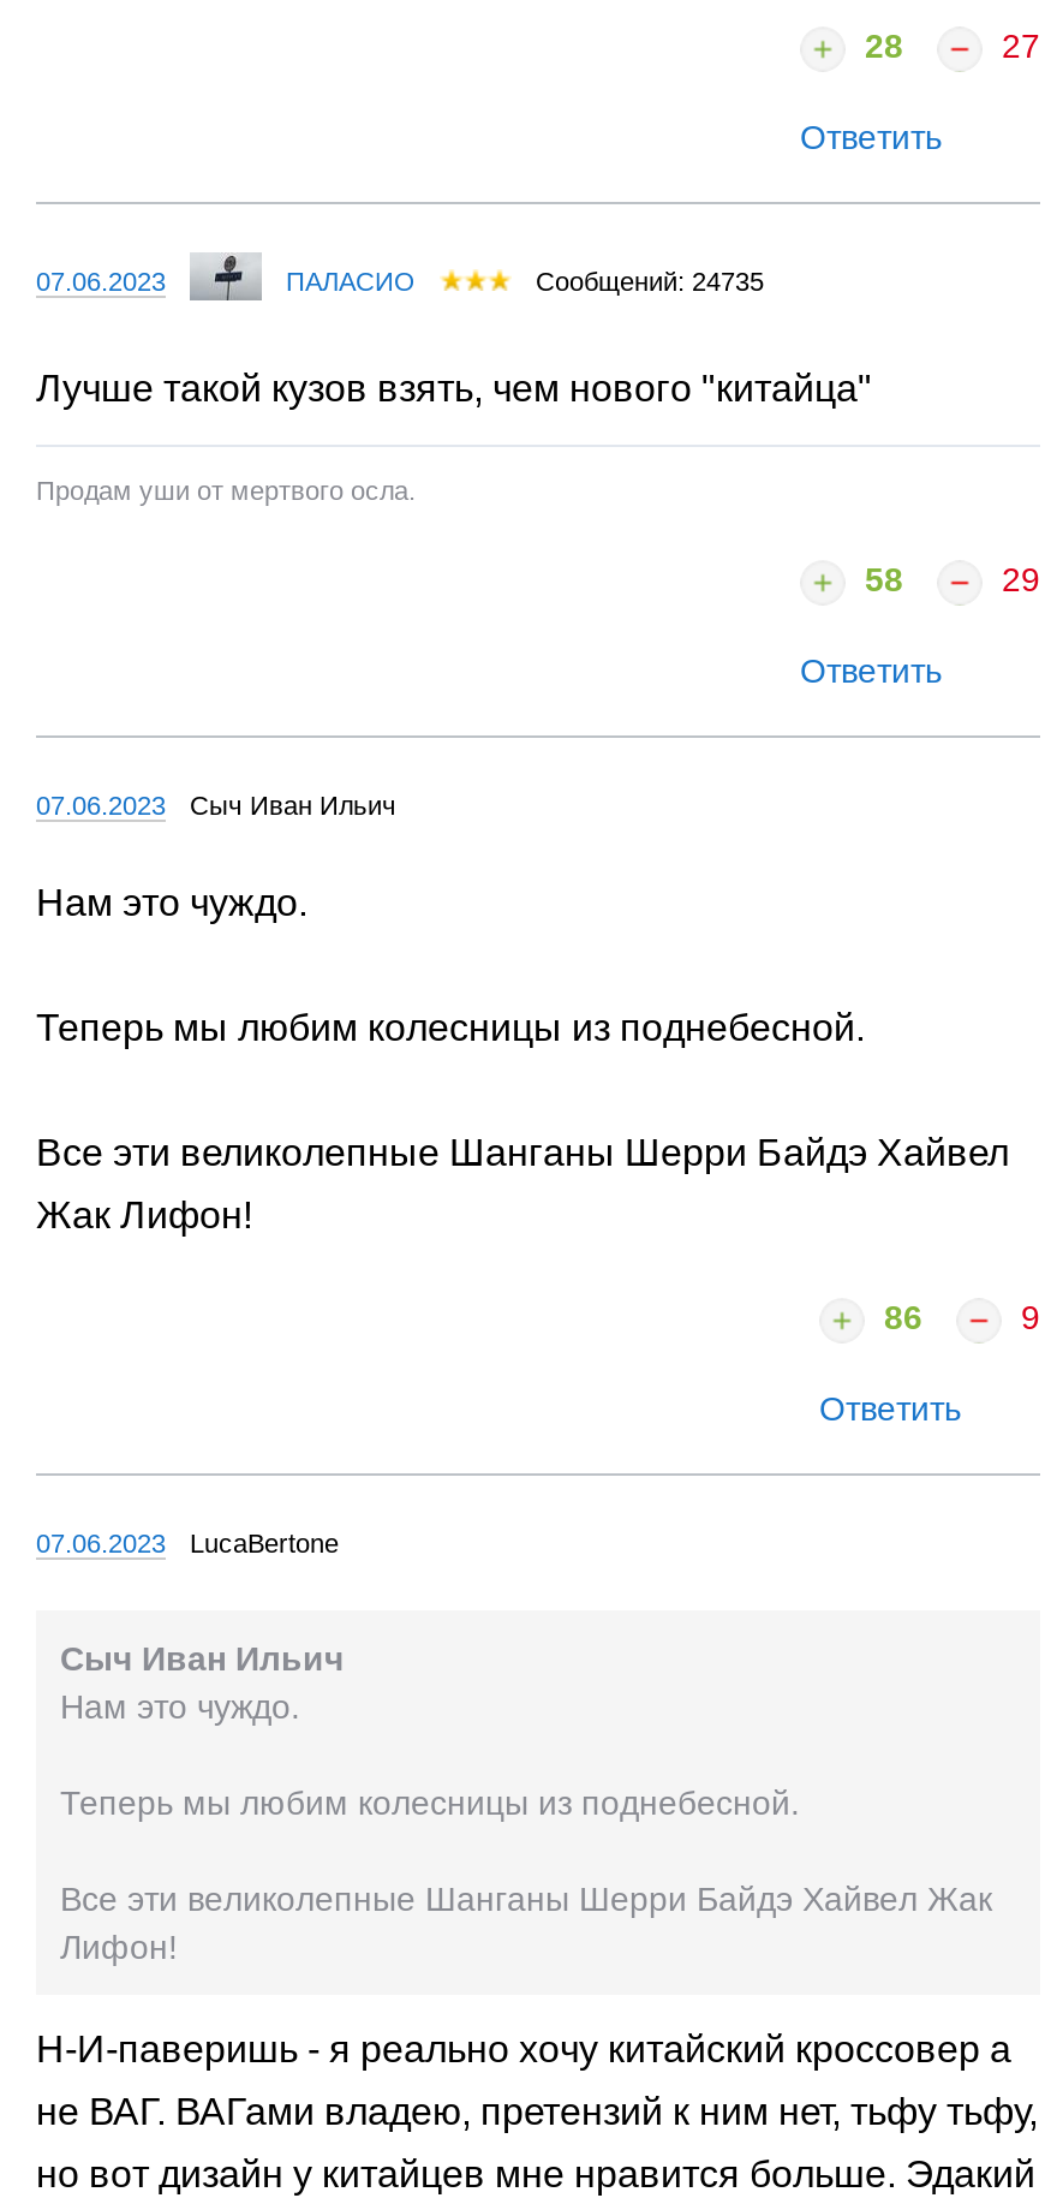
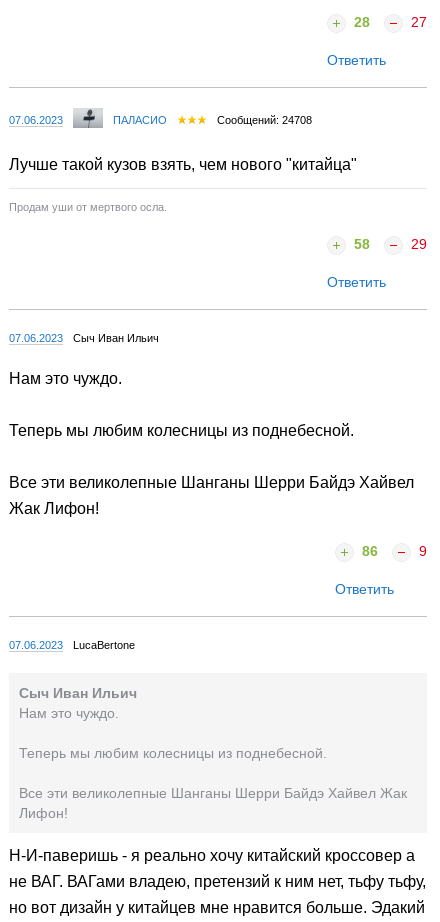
[536,266,764,295] Сообщений: 24735 -> [217,114,312,126] Сообщений: 24708

